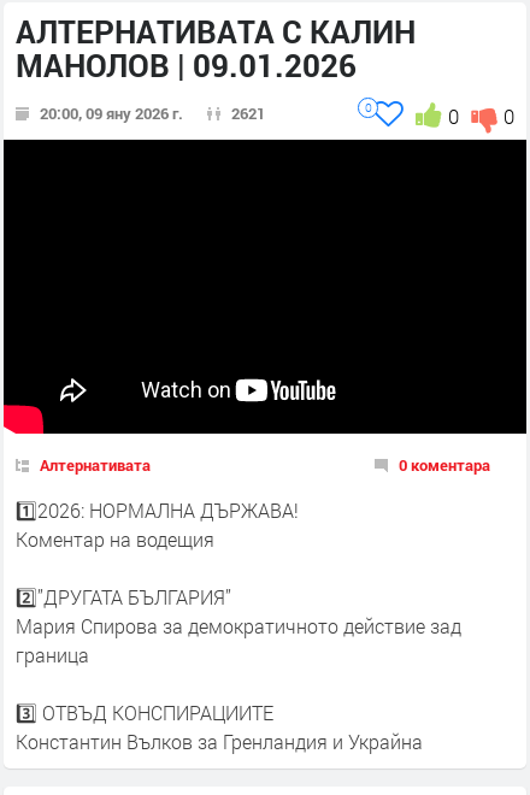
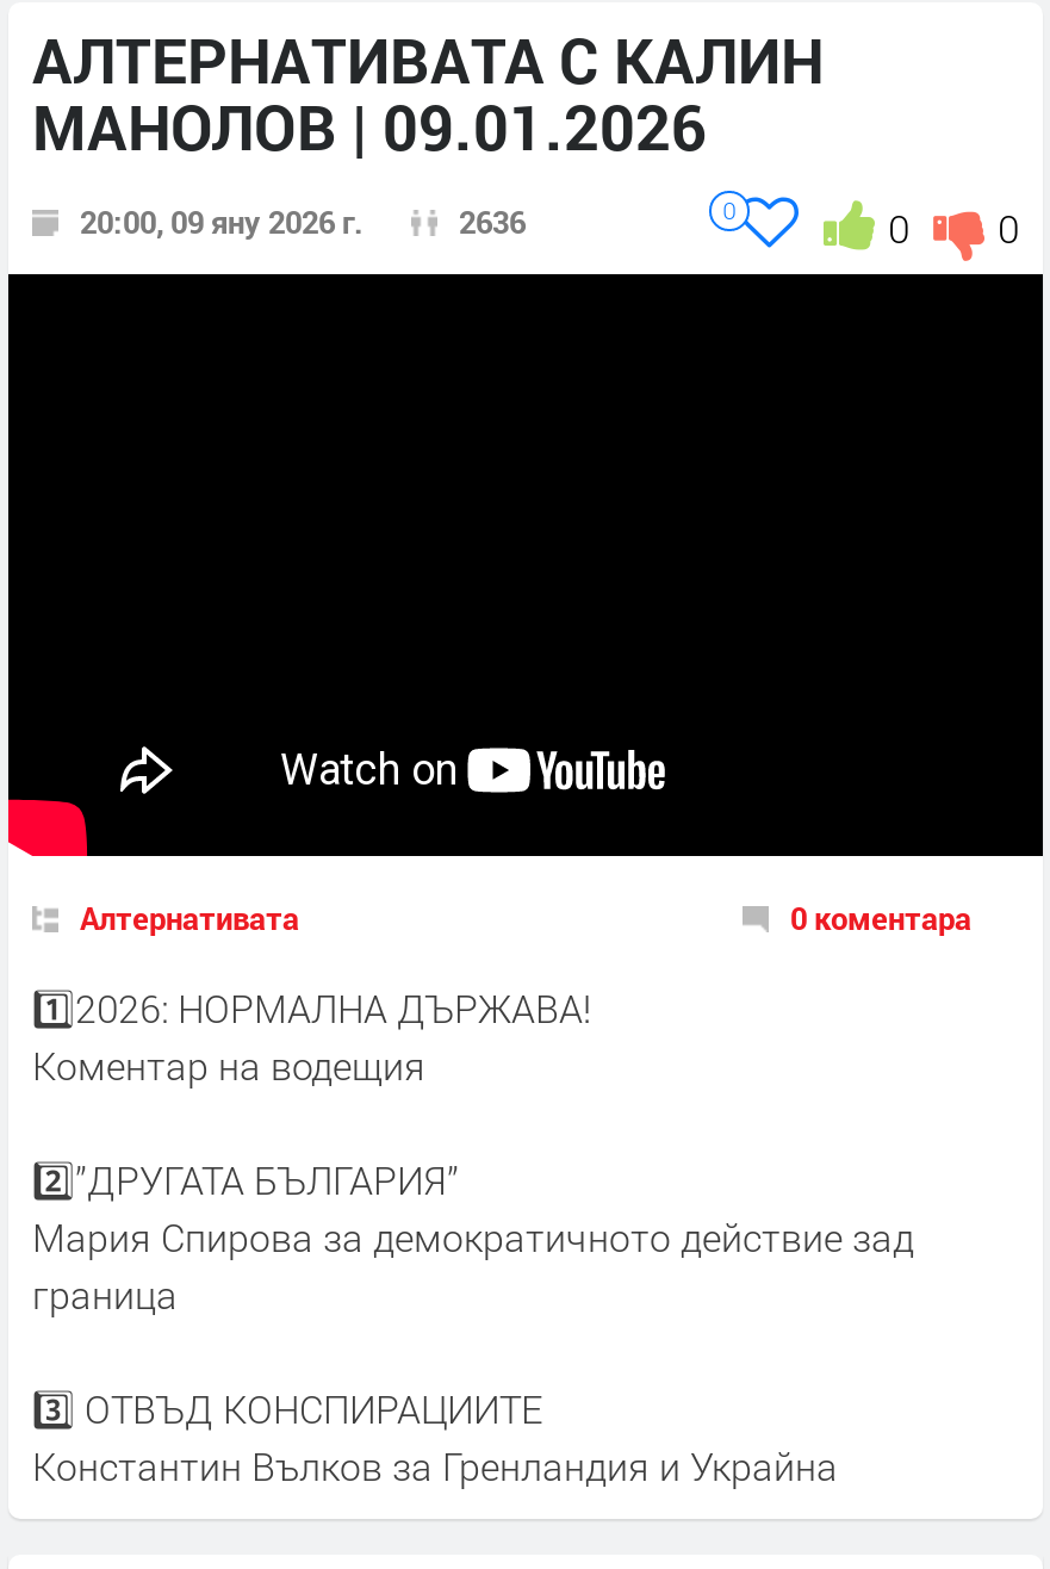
[231,103,265,124] 2621 -> [459,201,526,243] 2636

